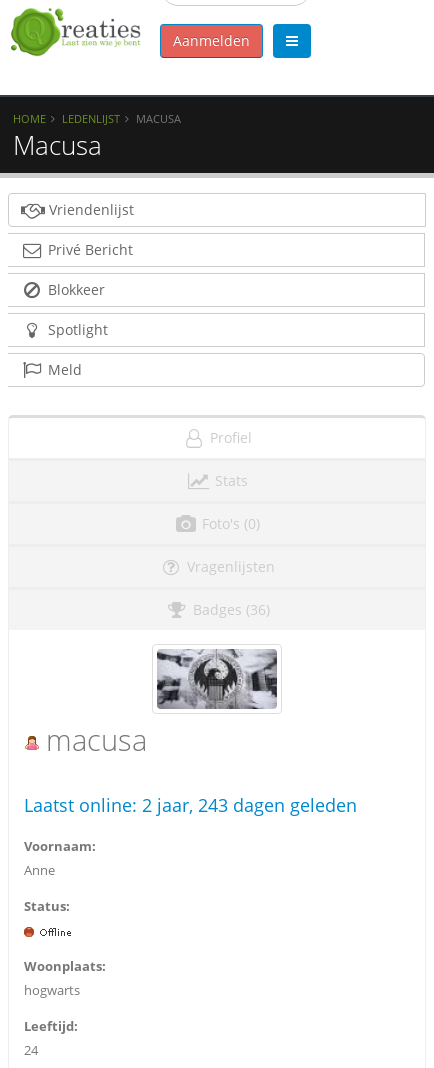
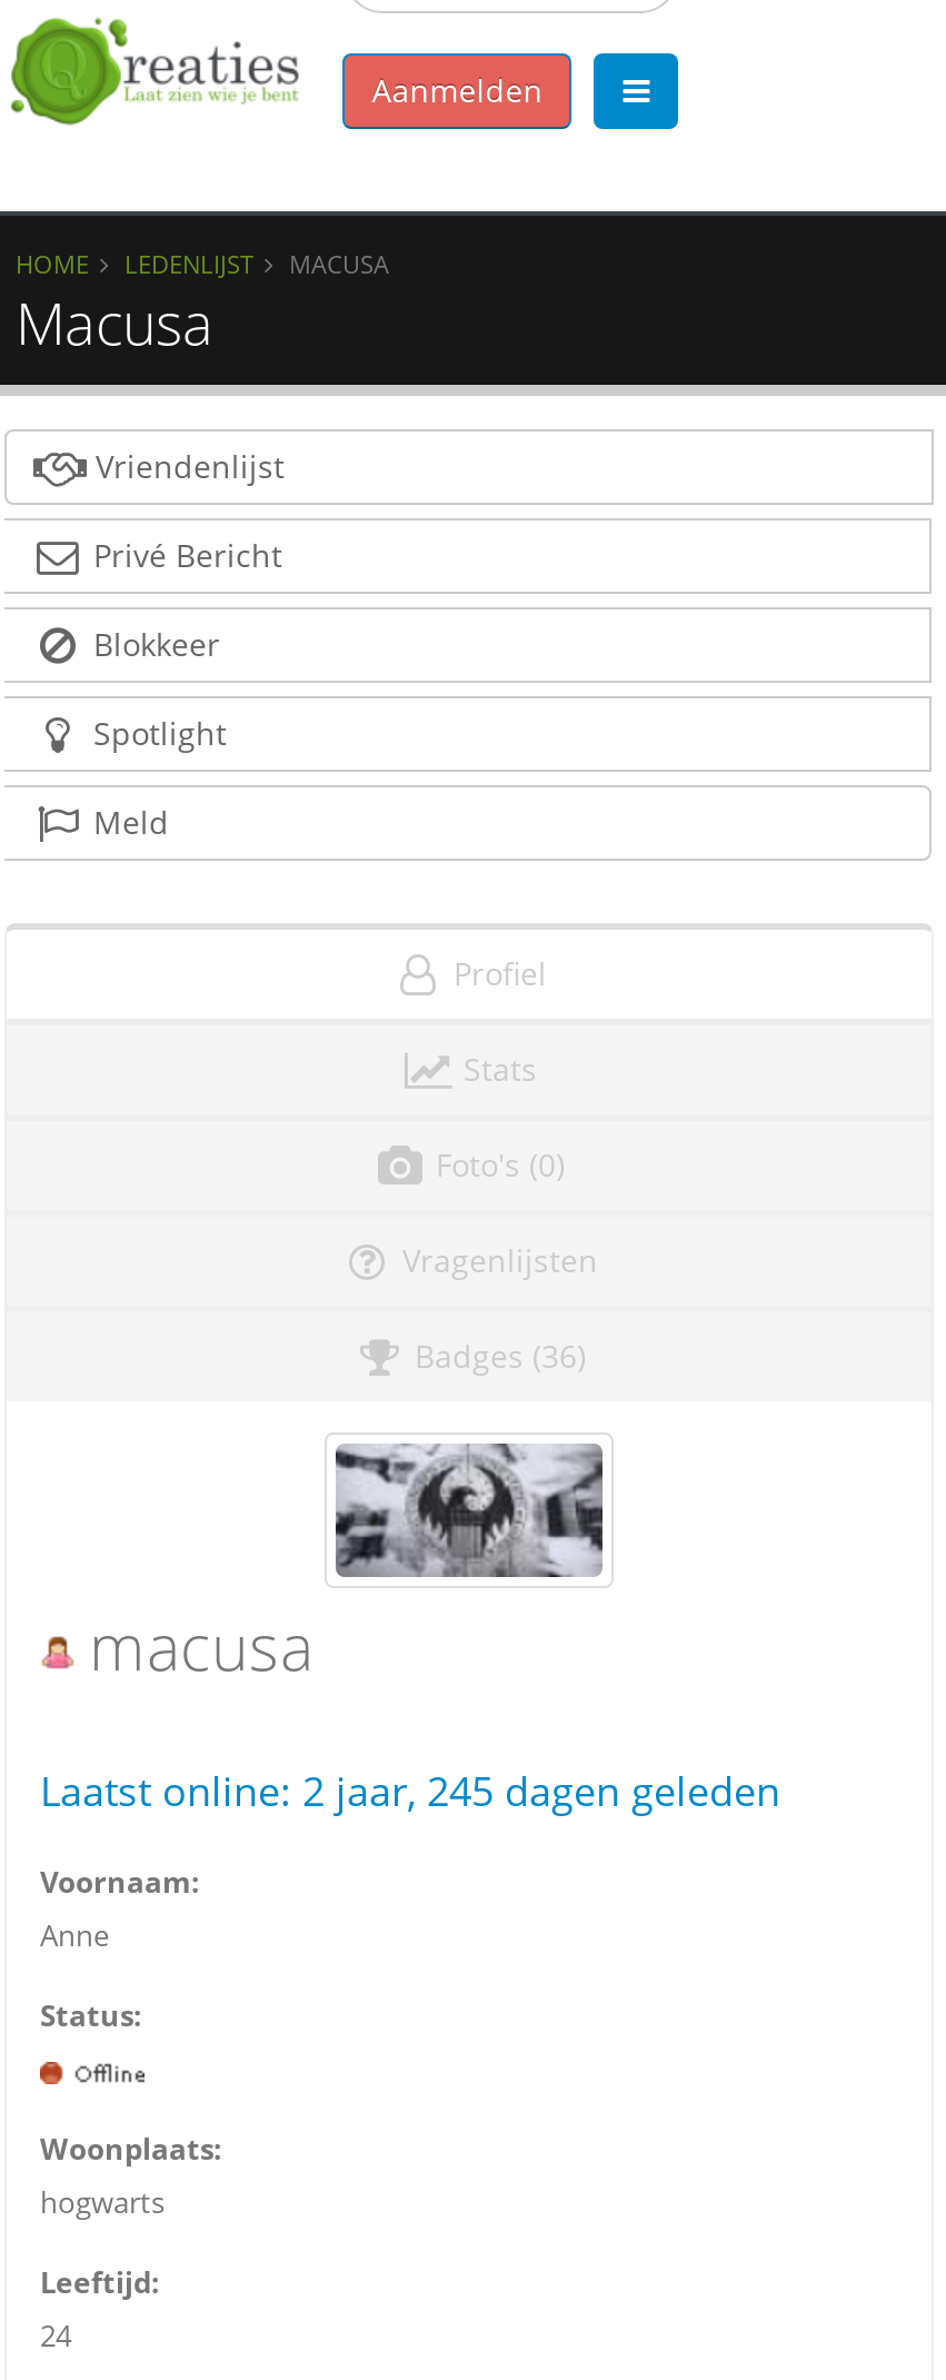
[24,793,357,817] Laatst online: 2 jaar, 243 dagen geleden -> [40,1764,780,1817] Laatst online: 2 jaar, 245 dagen geleden

